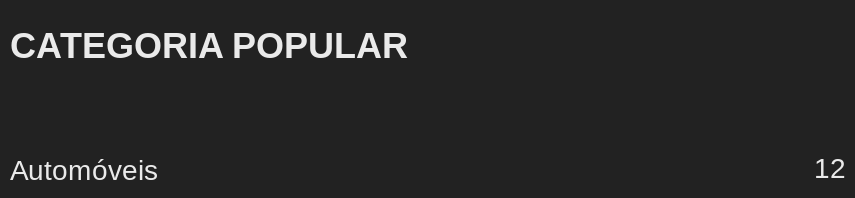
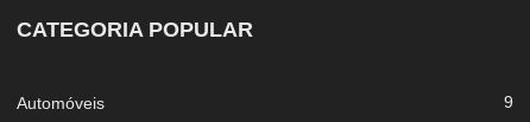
[814,152,846,184] 12 -> [504,92,513,111] 9

